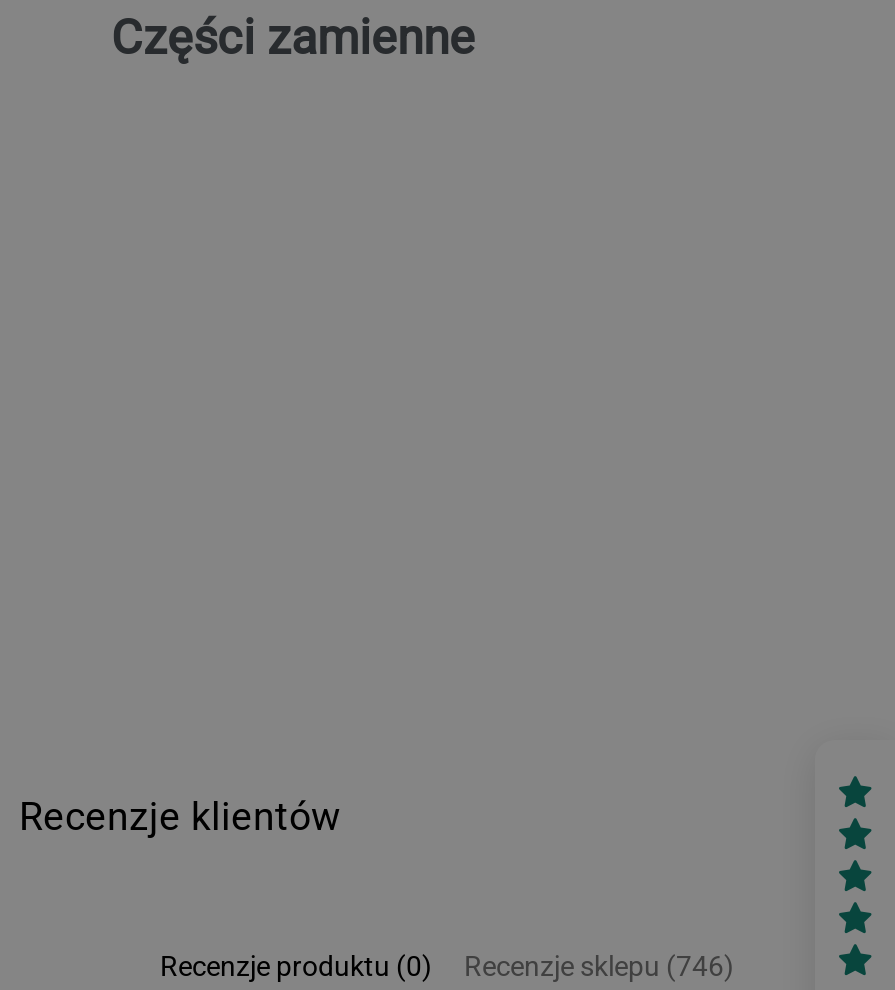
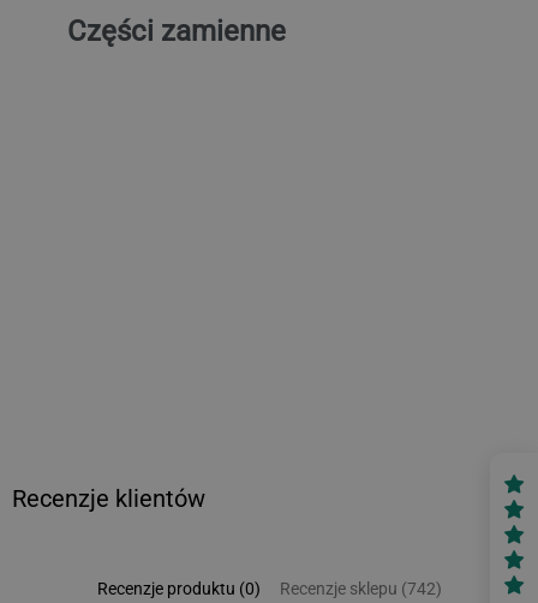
[464,951,734,983] Recenzje sklepu (746) -> [279,579,441,599] Recenzje sklepu (742)

